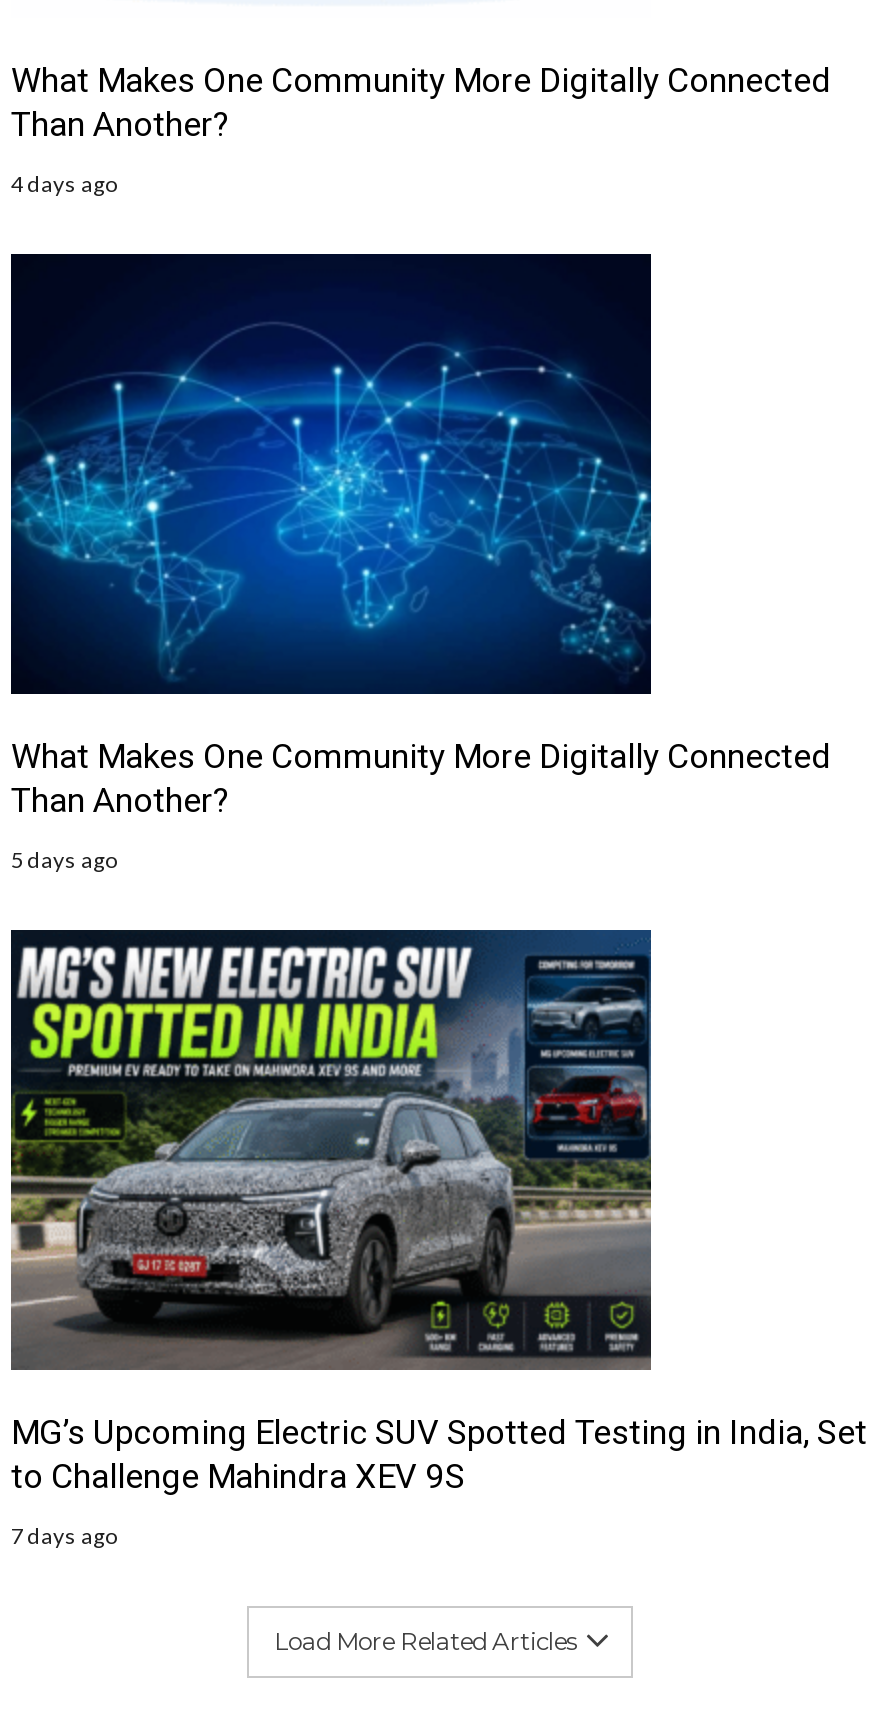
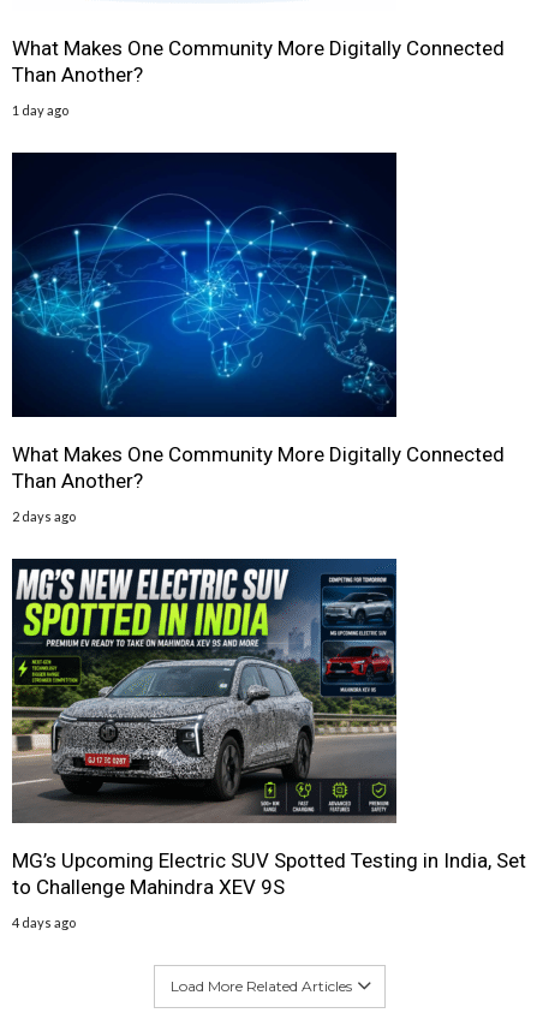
[11,170,117,196] 4 days ago -> [12,102,68,118] 1 day ago
[11,846,117,872] 5 days ago -> [12,508,76,524] 2 days ago
[11,1522,117,1548] 7 days ago -> [12,915,76,930] 4 days ago

